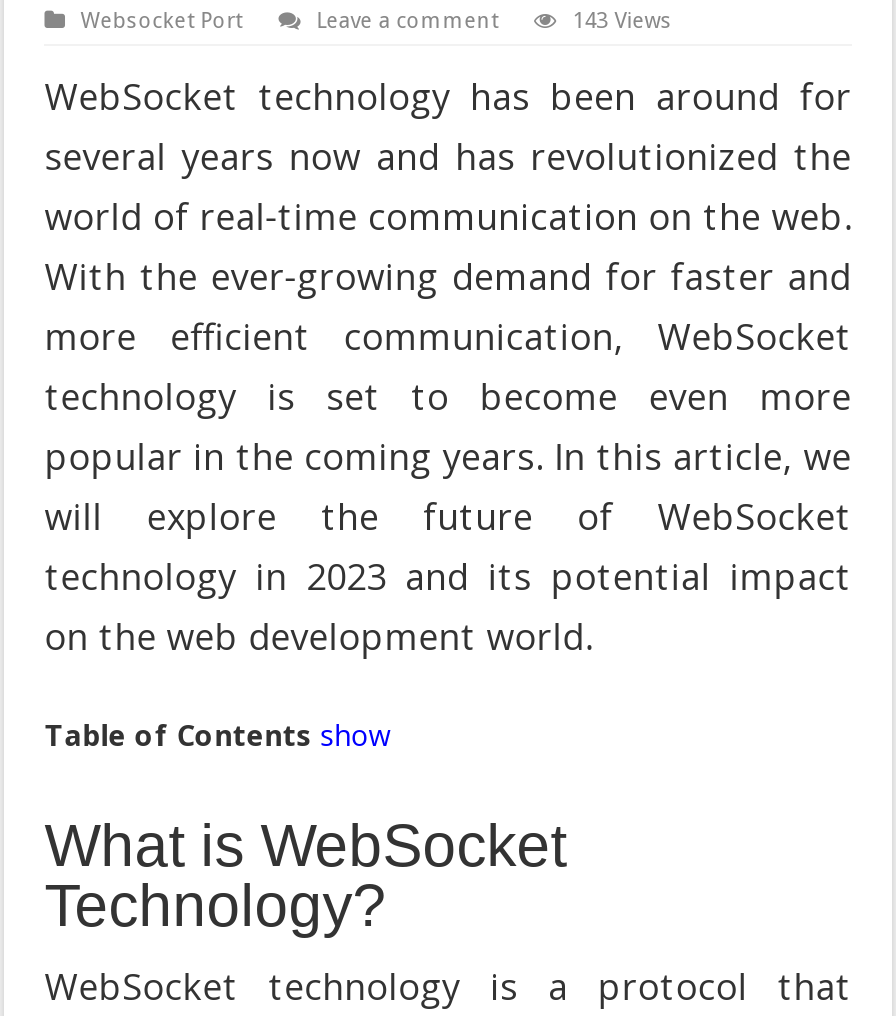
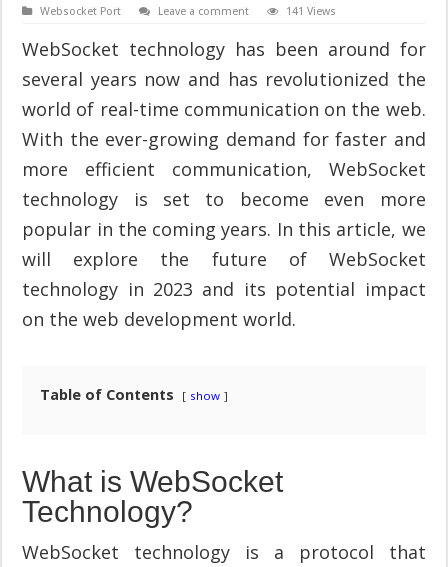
[572,8,672,34] 143 Views -> [286,5,336,18] 141 Views

